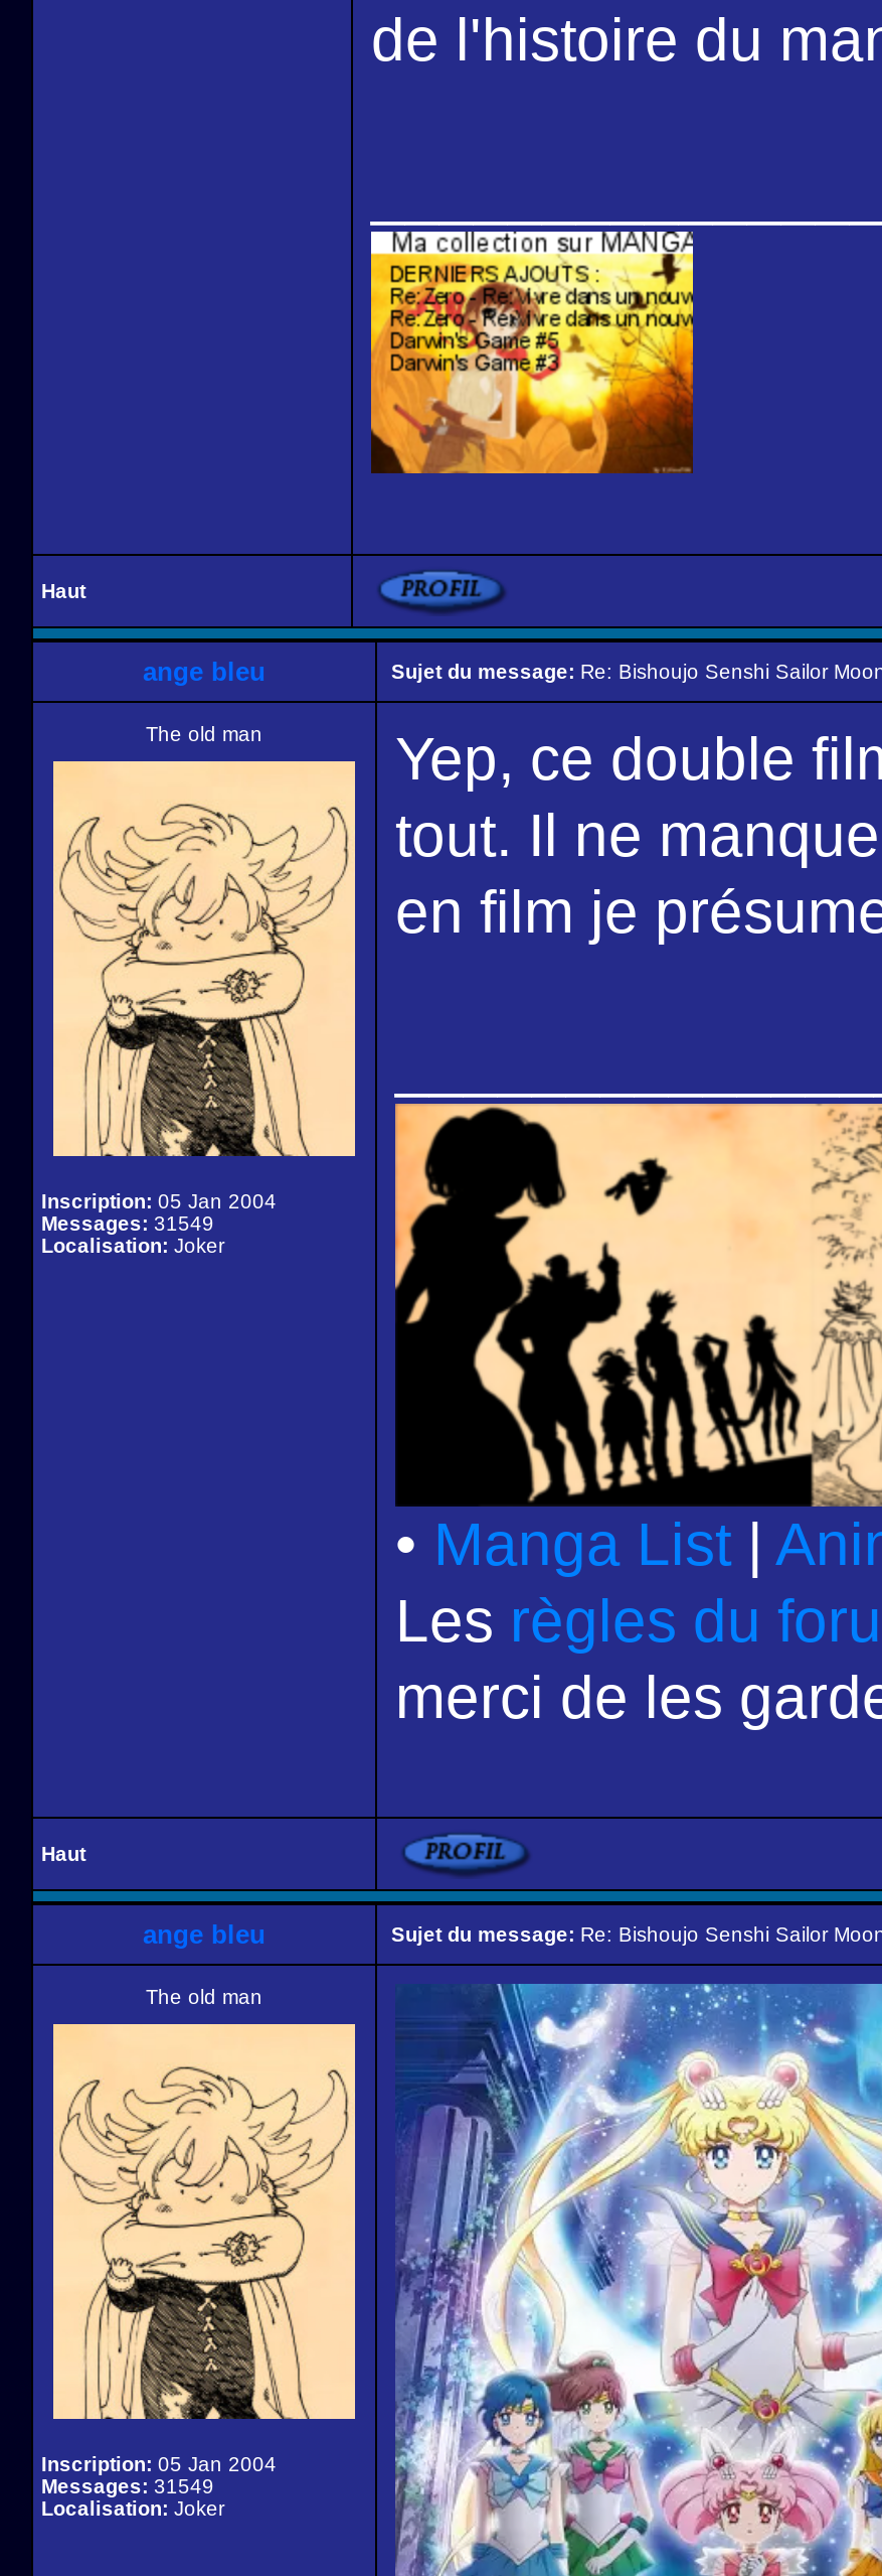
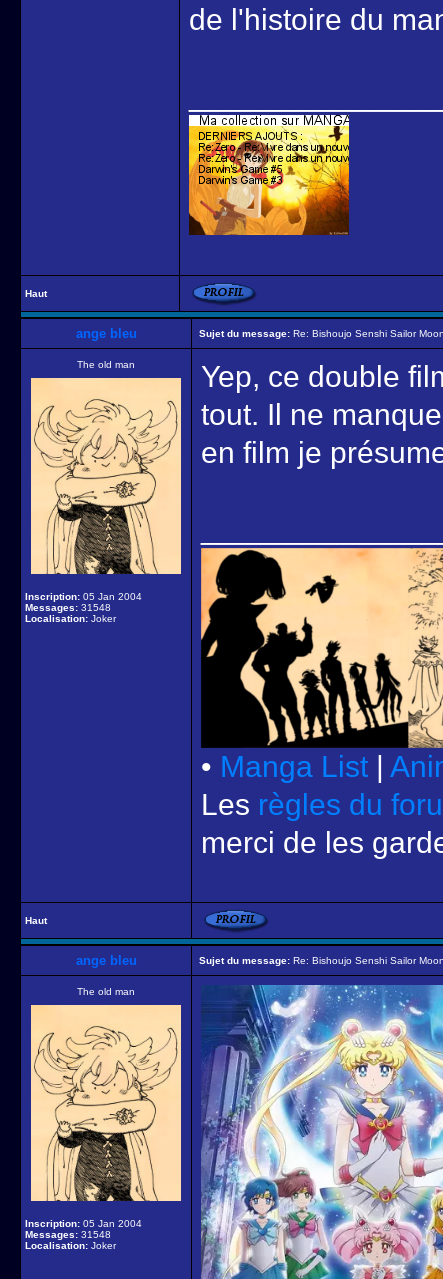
[41,1212,214,1235] Messages: 31549 -> [25,602,111,613] Messages: 31548
[41,2475,214,2497] Messages: 31549 -> [25,1229,111,1240] Messages: 31548

